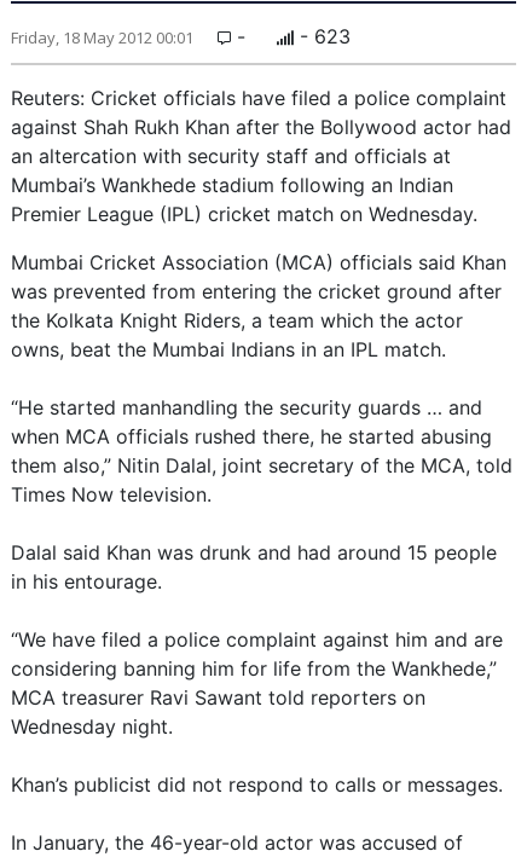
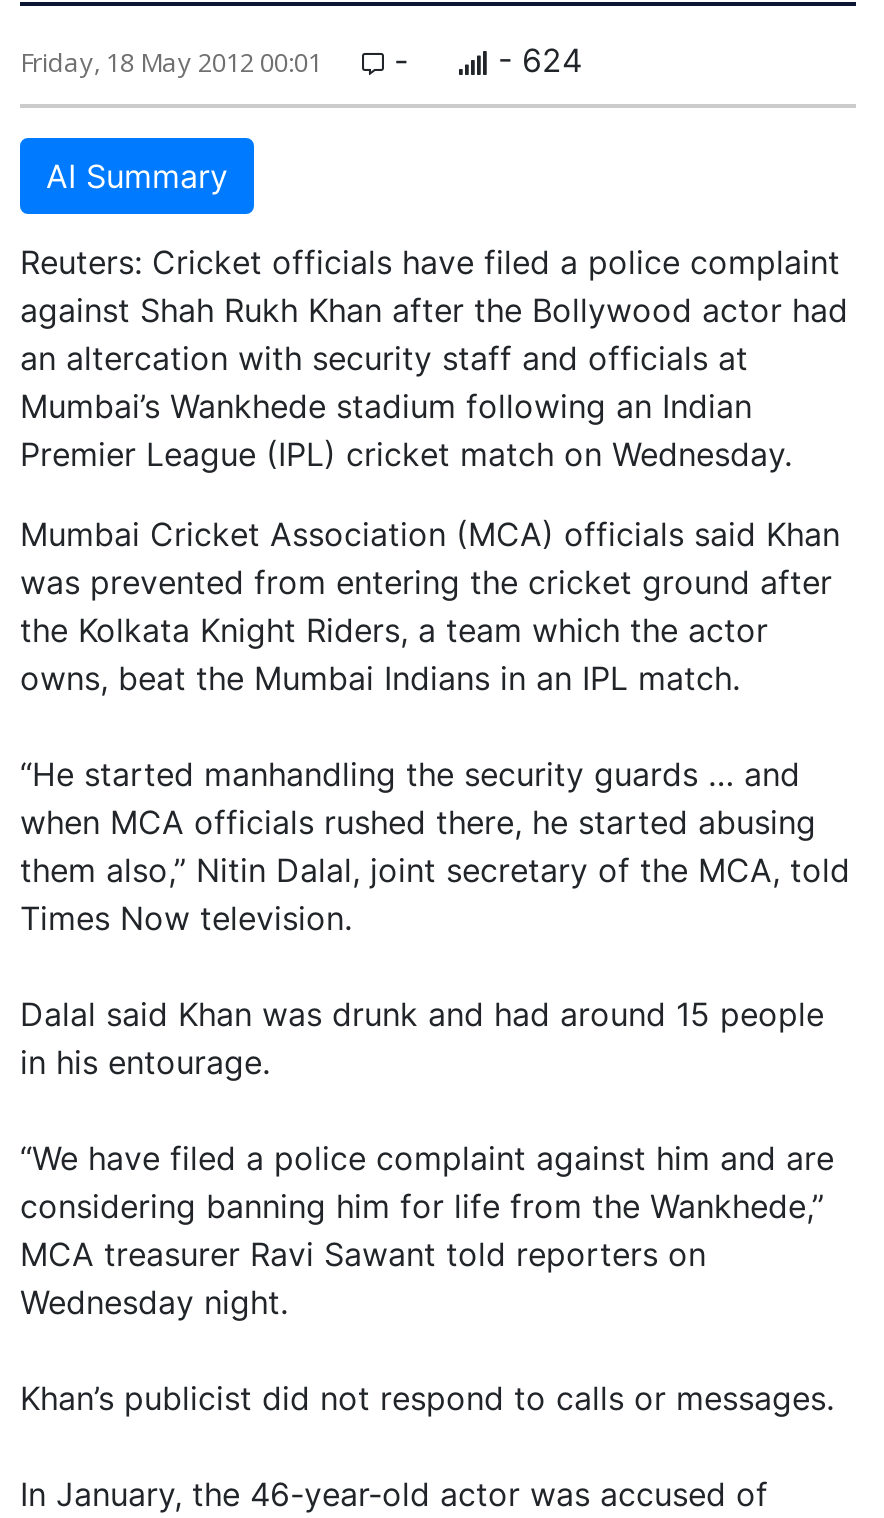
[294,24,351,48] - 623 -> [46,40,582,196] - 624 | AI Summary

